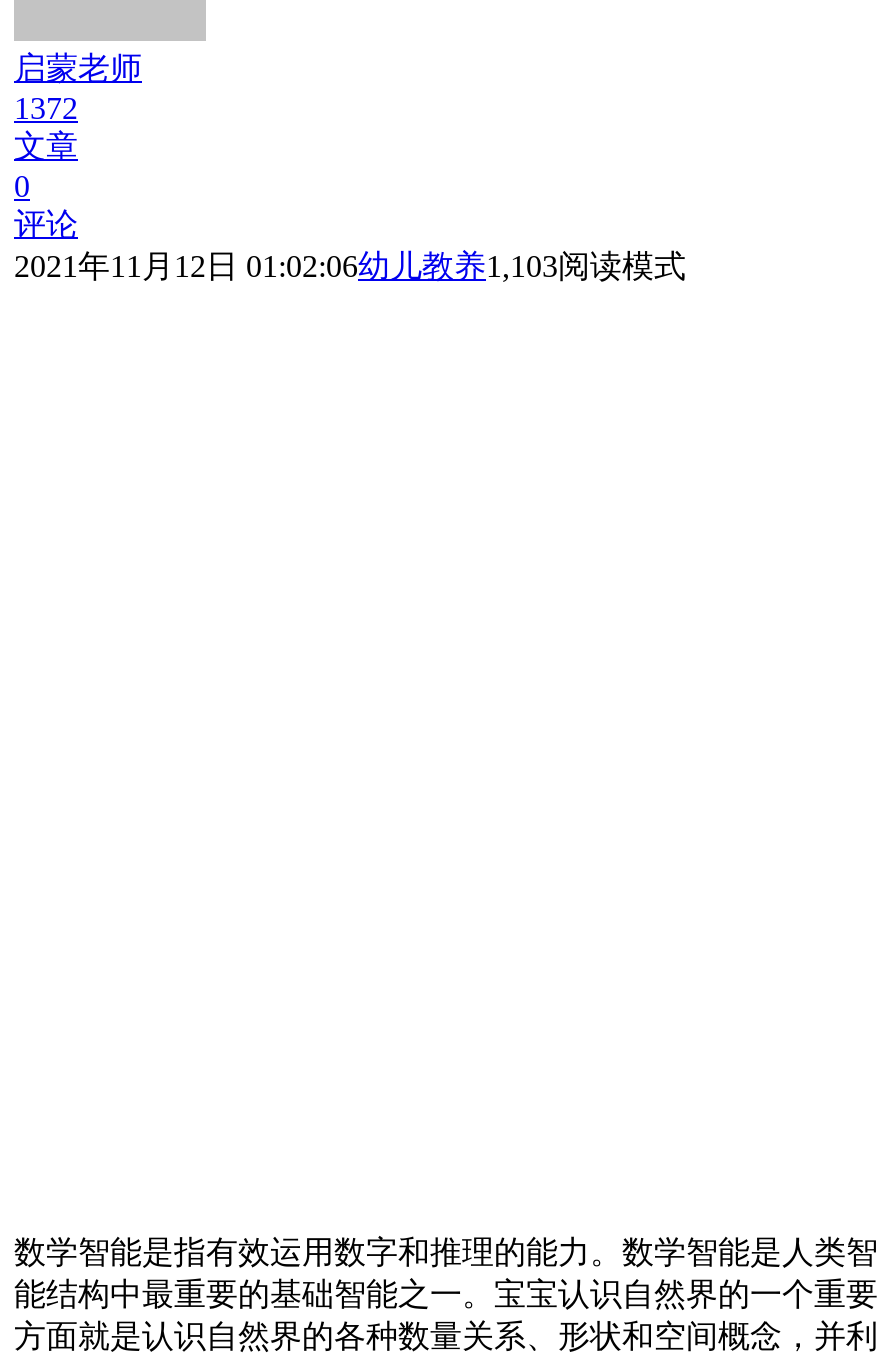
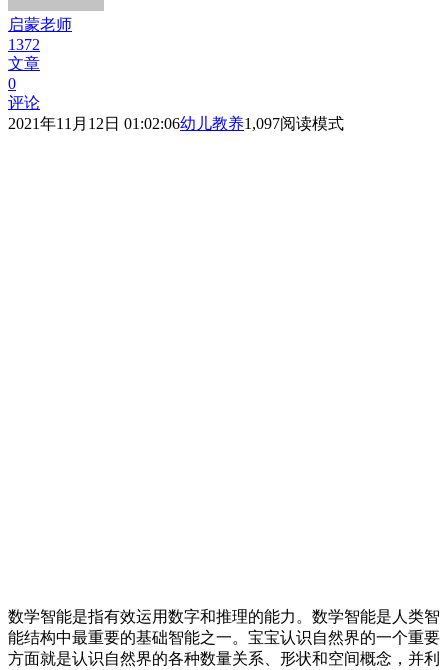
[14,249,686,283] 2021年11月12日 01:02:06幼儿教养1,103阅读模式 -> [8,115,344,132] 2021年11月12日 01:02:06幼儿教养1,097阅读模式

